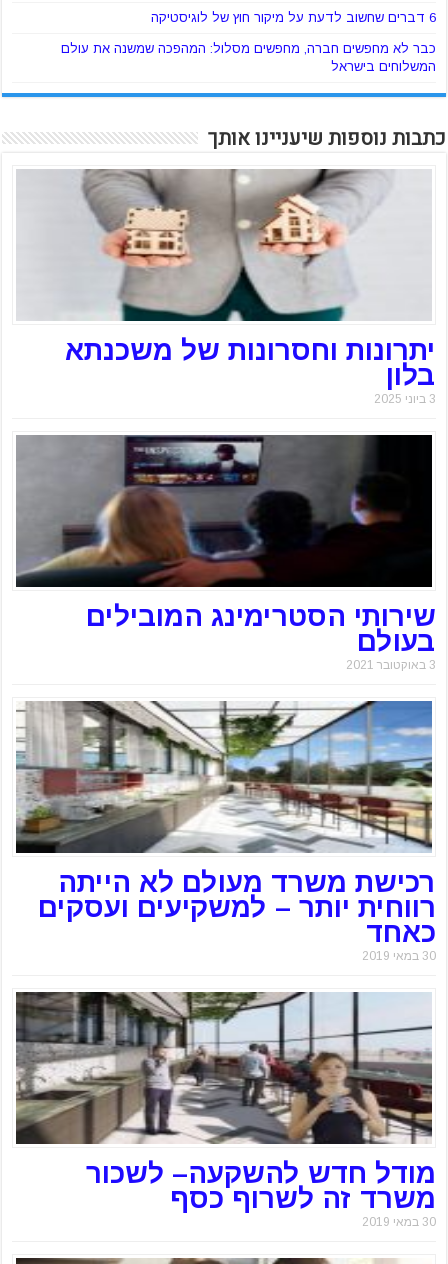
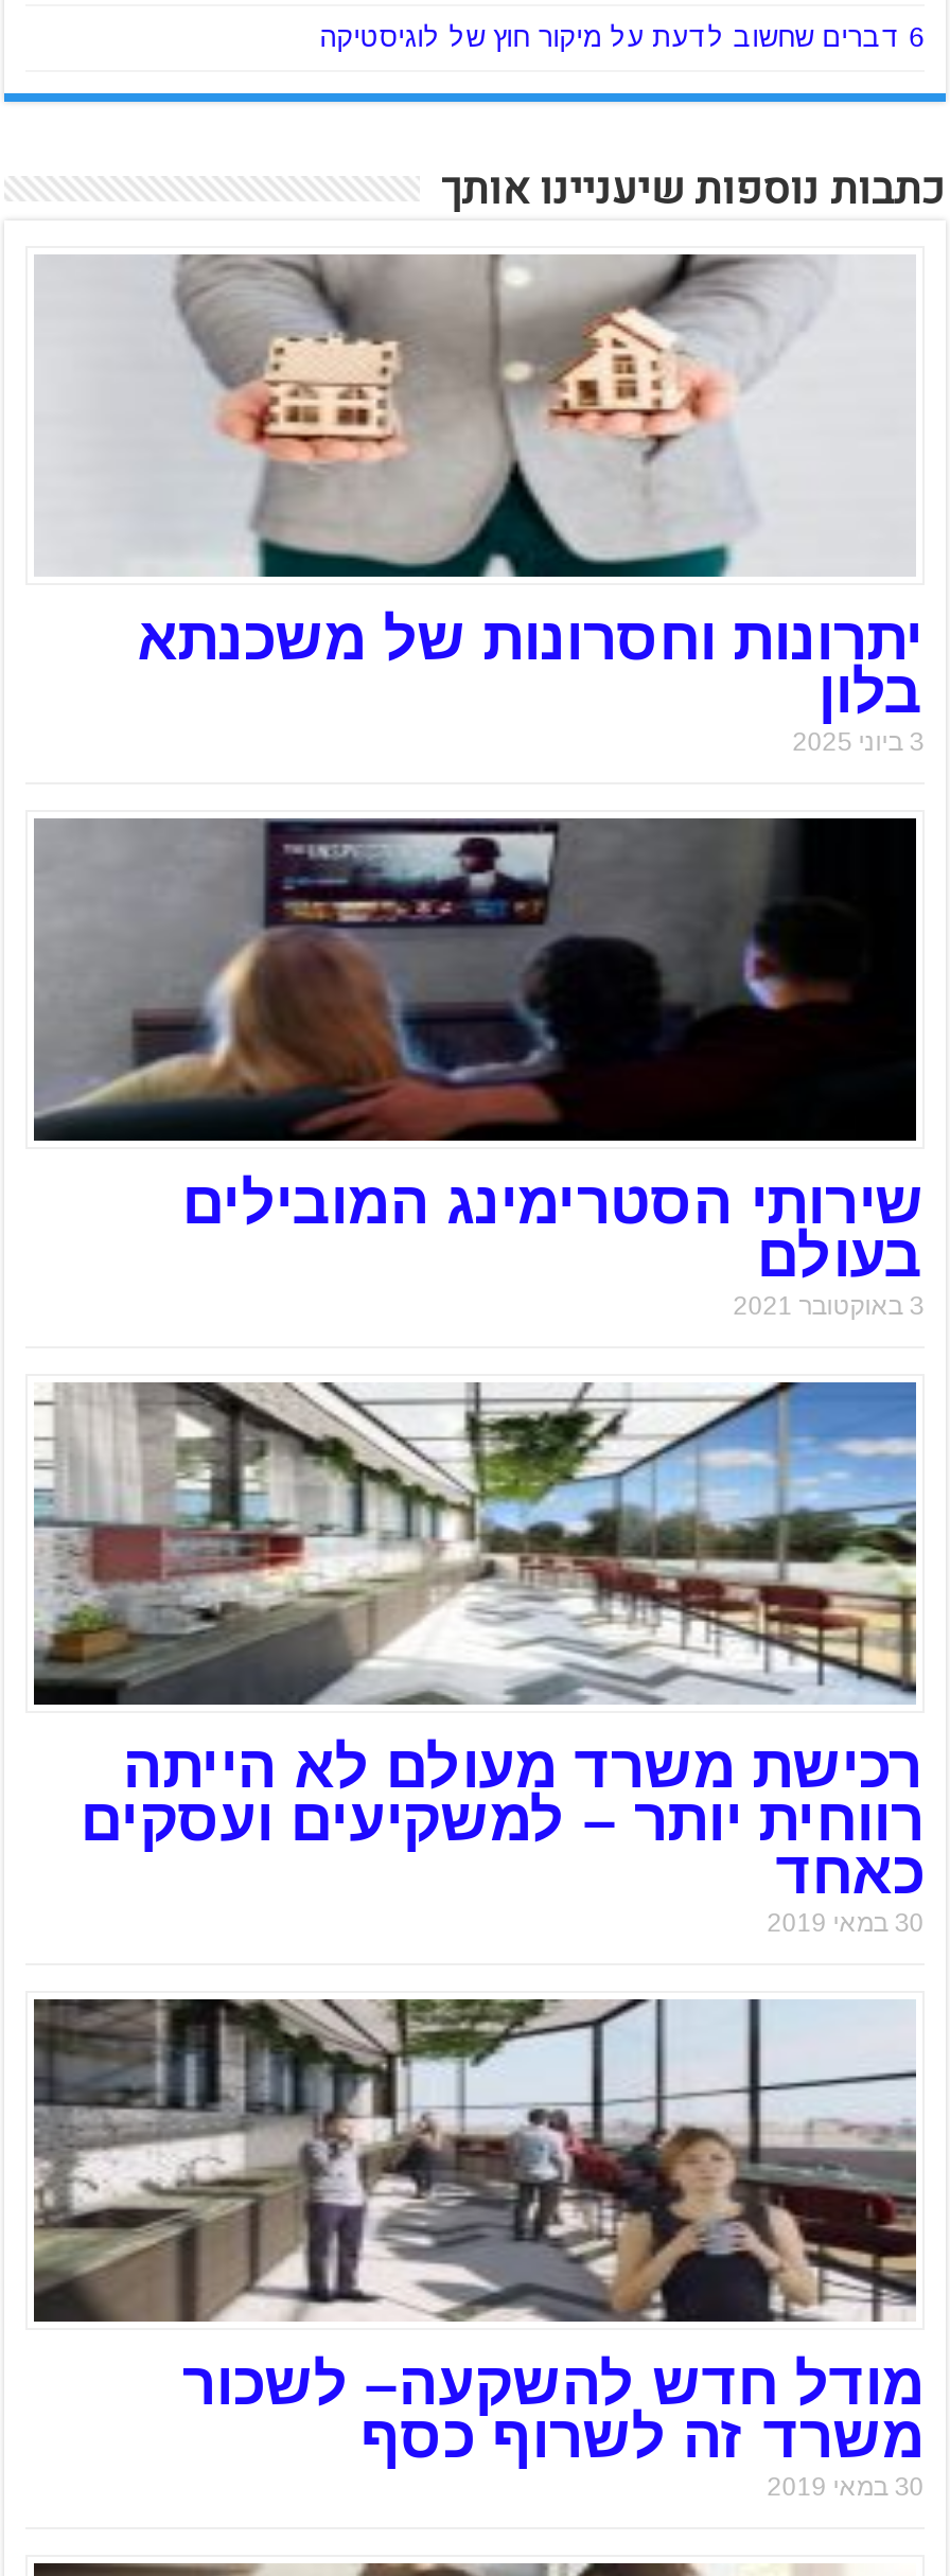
[61,41,436,74] כבר לא מחפשים חברה, מחפשים מסלול: המהפכה שמשנה את עולם | המשלוחים בישראל -> none

